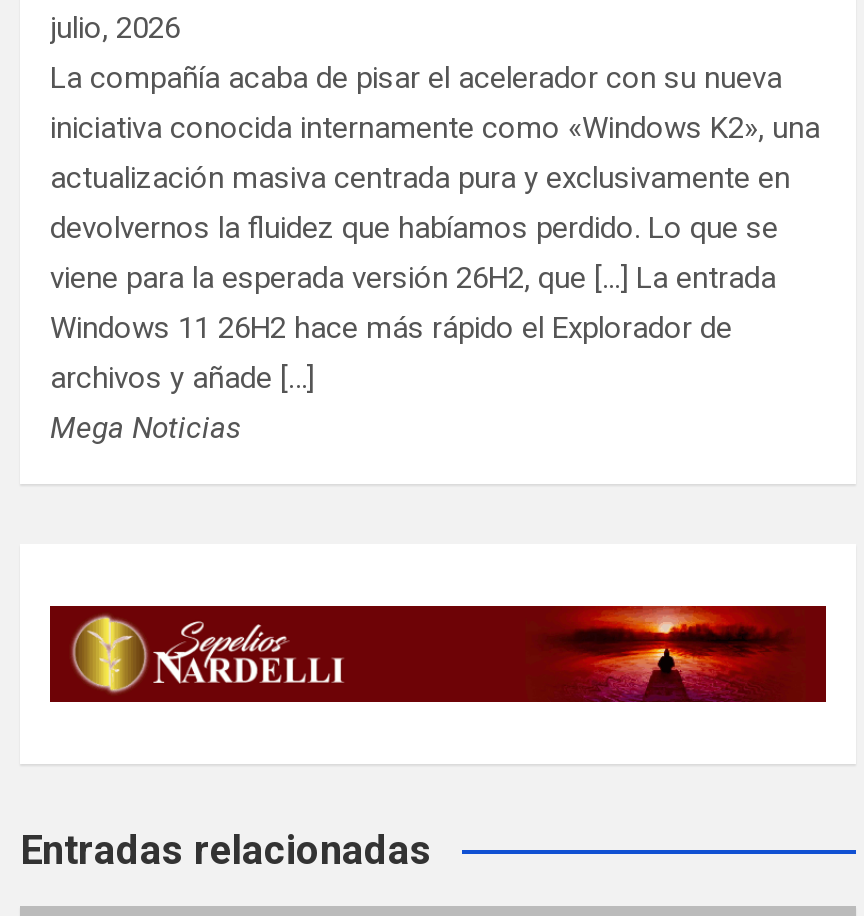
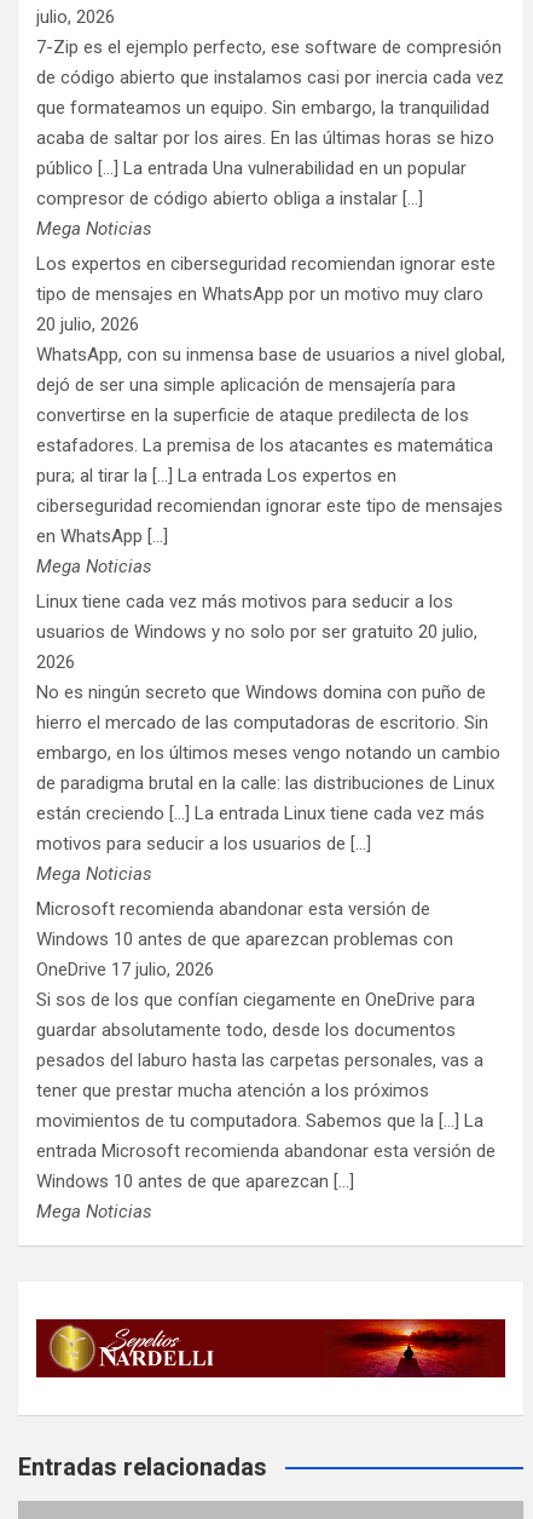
[50,61,820,397] La compañía acaba de pisar el acelerador con su nueva | iniciativa conocida internamente como «Windows K2», una | actualización masiva centrada pura y exclusivamente en | devolvernos la fluidez que habíamos perdido. Lo que se | viene para la esperada versión 26H2, que [...] La entrada | Windows 11 26H2 hace más rápido el Explorador de | archivos y añade […] -> [36,37,505,1193] 7-Zip es el ejemplo perfecto, ese software de compresión | de código abierto que instalamos casi por inercia cada vez | que formateamos un equipo. Sin embargo, la tranquilidad | acaba de saltar por los aires. En las últimas horas se hizo | público [...] La entrada Una vulnerabilidad en un popular | compresor de código abierto obliga a instalar […] | Mega Noticias | Los expertos en ciberseguridad recomiendan ignorar este | tipo de mensajes en WhatsApp por un motivo muy claro | 20 julio, 2026 | WhatsApp, con su inmensa base de usuarios a nivel global, | dejó de ser una simple aplicación de mensajería para | convertirse en la superficie de ataque predilecta de los | estafadores. La premisa de los atacantes es matemática | pura; al tirar la [...] La entrada Los expertos en | ciberseguridad recomiendan ignorar este tipo de mensajes | en WhatsApp […] | Mega Noticias | Linux tiene cada vez más motivos para seducir a los | usuarios de Windows y no solo por ser gratuito 20 julio, | 2026 | No es ningún secreto que Windows domina con puño de | hierro el mercado de las computadoras de escritorio. Sin | embargo, en los últimos meses vengo notando un cambio | de paradigma brutal en la calle: las distribuciones de Linux | están creciendo [...] La entrada Linux tiene cada vez más | motivos para seducir a los usuarios de […] | Mega Noticias | Microsoft recomienda abandonar esta versión de | Windows 10 antes de que aparezcan problemas con | OneDrive 17 julio, 2026 | Si sos de los que confían ciegamente en OneDrive para | guardar absolutamente todo, desde los documentos | pesados del laburo hasta las carpetas personales, vas a | tener que prestar mucha atención a los próximos | movimientos de tu computadora. Sabemos que la [...] La | entrada Microsoft recomienda abandonar esta versión de | Windows 10 antes de que aparezcan […]

